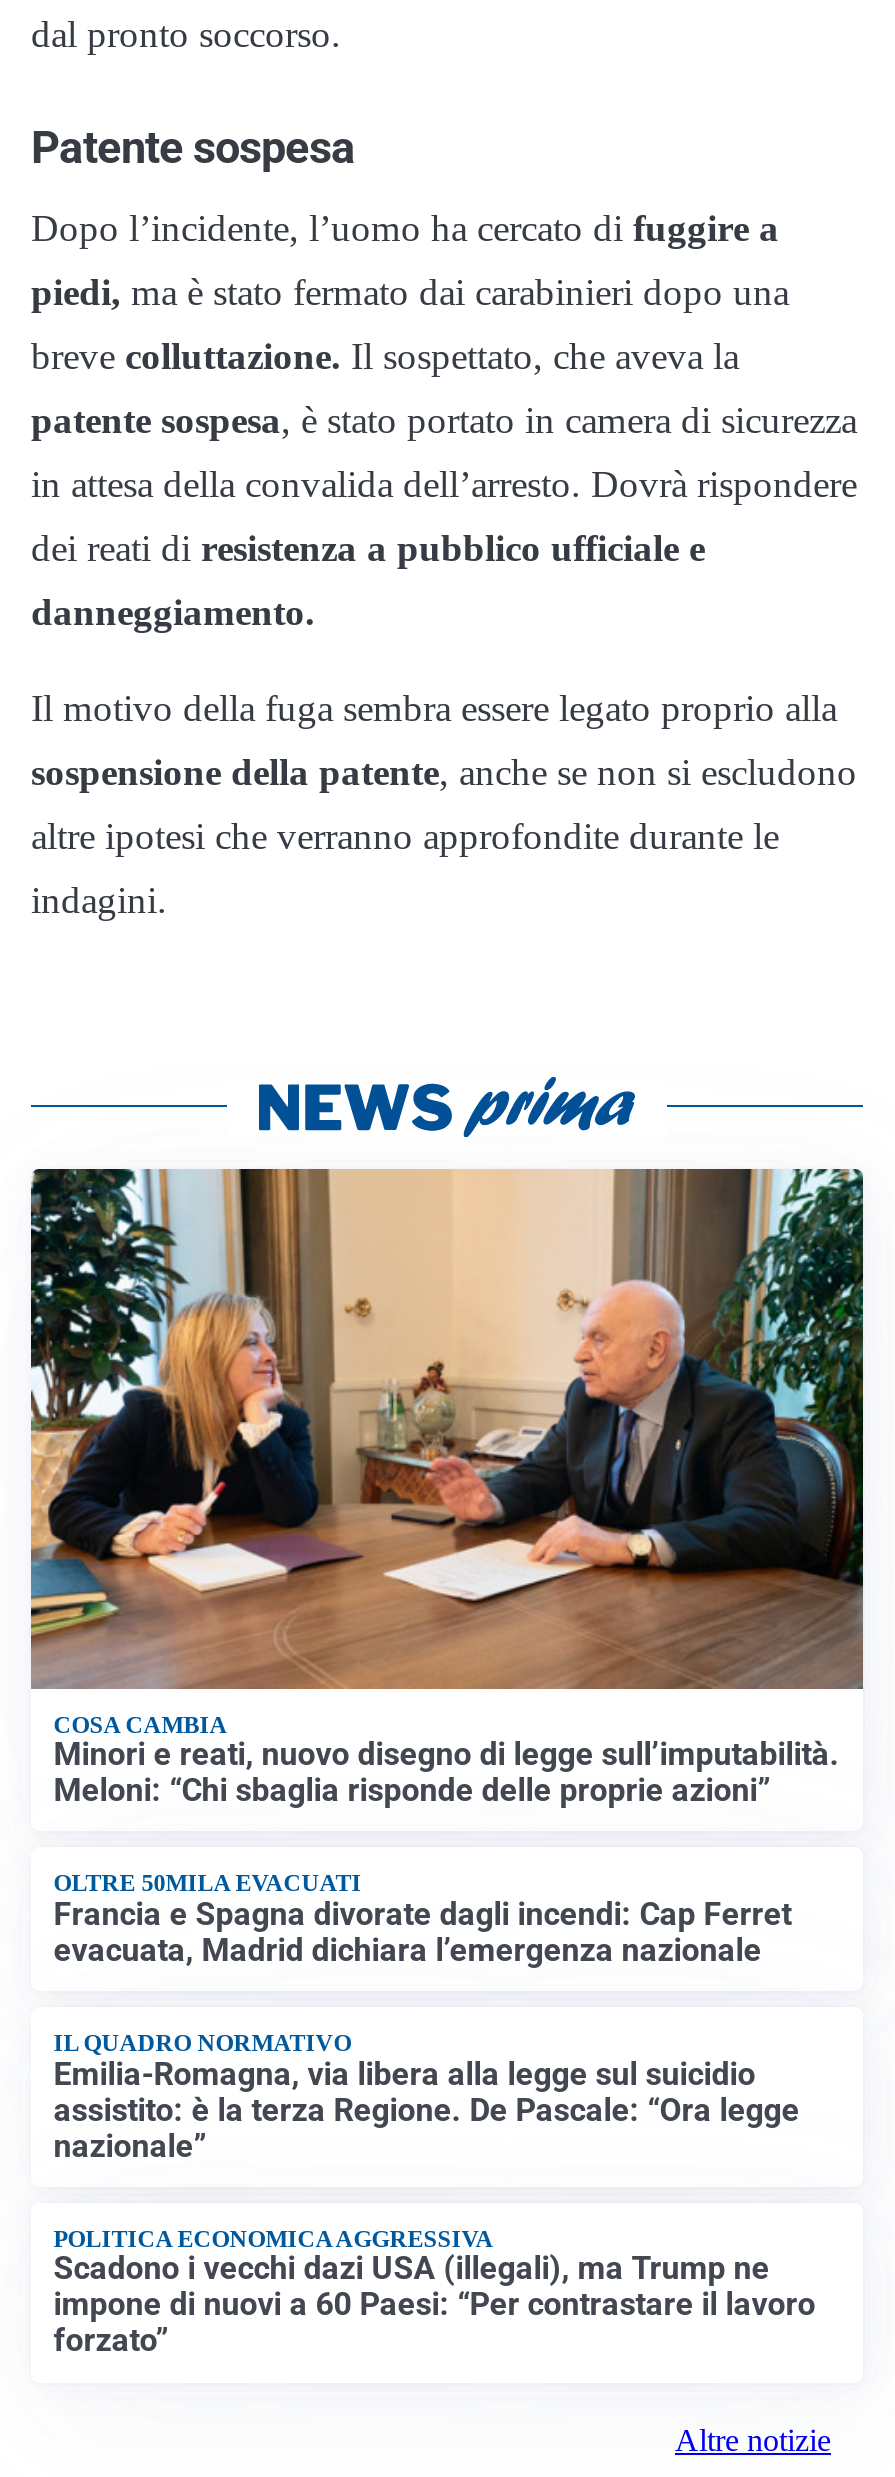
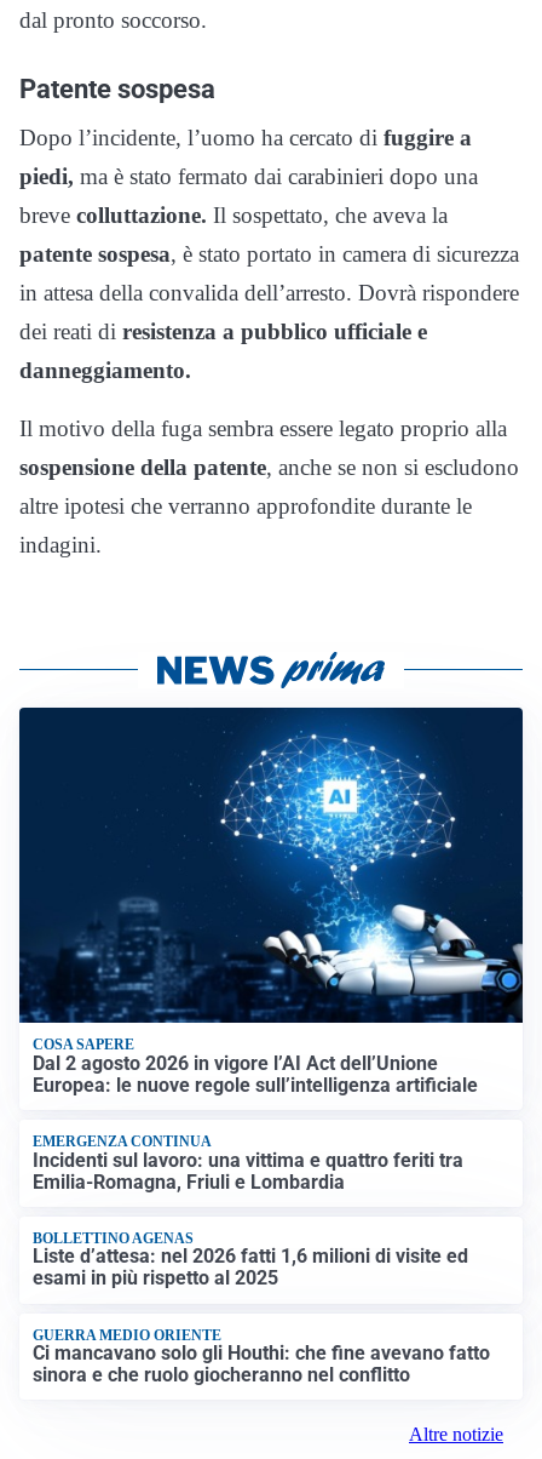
[29,1166,865,1810] [image] | COSA CAMBIA | Minori e reati, nuovo disegno di legge sull’imputabilità. | Meloni: “Chi sbaglia risponde delle proprie azioni” -> [18,706,524,1096] [image] | COSA SAPERE | Dal 2 agosto 2026 in vigore l’AI Act dell’Unione | Europea: le nuove regole sull’intelligenza artificiale
[53,1870,791,1969] OLTRE 50MILA EVACUATI | Francia e Spagna divorate dagli incendi: Cap Ferret | evacuata, Madrid dichiara l’emergenza nazionale -> [33,1133,464,1193] EMERGENZA CONTINUA | Incidenti sul lavoro: una vittima e quattro feriti tra | Emilia-Romagna, Friuli e Lombardia
[53,2030,799,2165] IL QUADRO NORMATIVO | Emilia-Romagna, via libera alla legge sul suicidio | assistito: è la terza Regione. De Pascale: “Ora legge | nazionale” -> [33,1230,468,1290] BOLLETTINO AGENAS | Liste d’attesa: nel 2026 fatti 1,6 milioni di visite ed | esami in più rispetto al 2025
[53,2225,815,2360] POLITICA ECONOMICA AGGRESSIVA | Scadono i vecchi dazi USA (illegali), ma Trump ne | impone di nuovi a 60 Paesi: “Per contrastare il lavoro | forzato” -> [33,1327,490,1386] GUERRA MEDIO ORIENTE | Ci mancavano solo gli Houthi: che fine avevano fatto | sinora e che ruolo giocheranno nel conflitto

